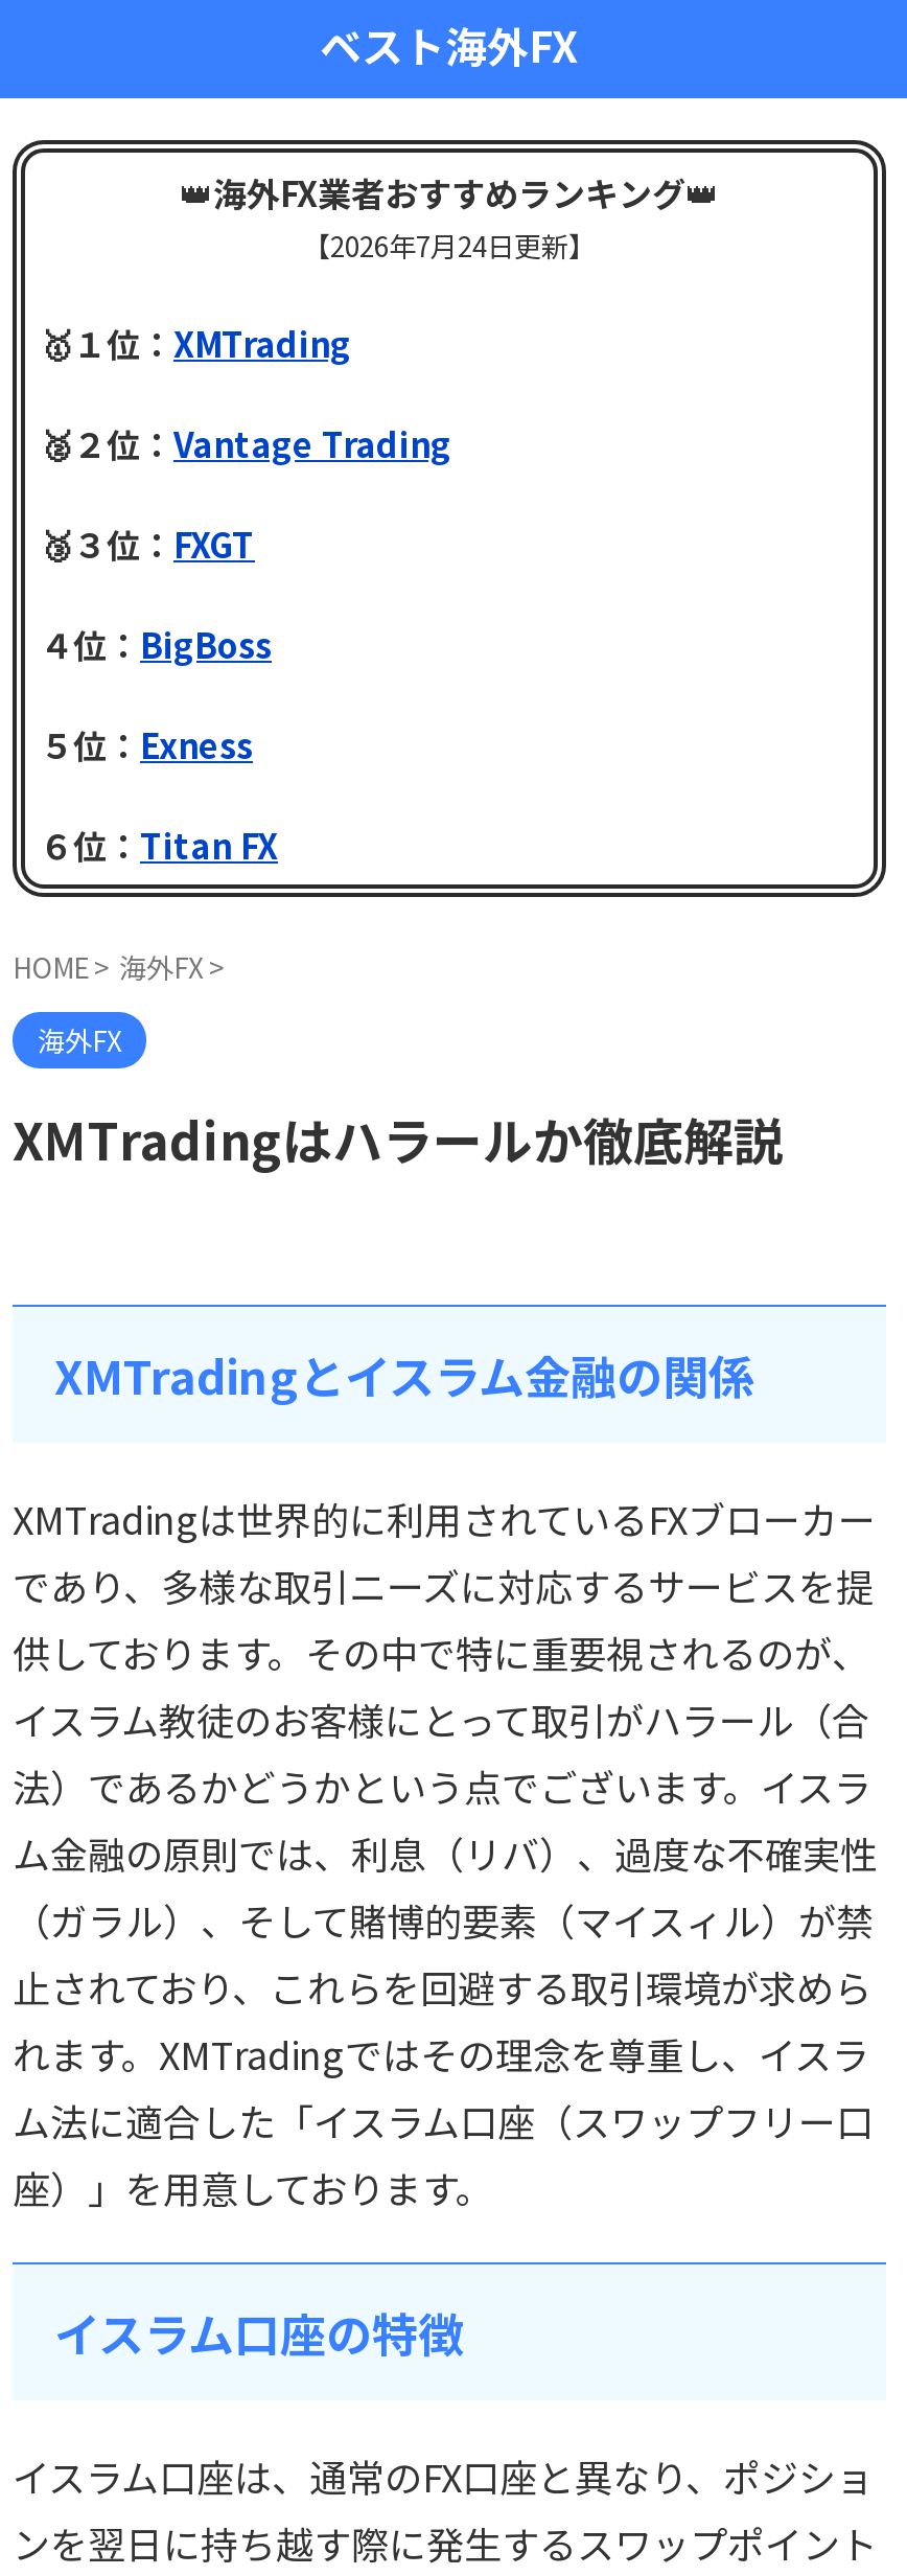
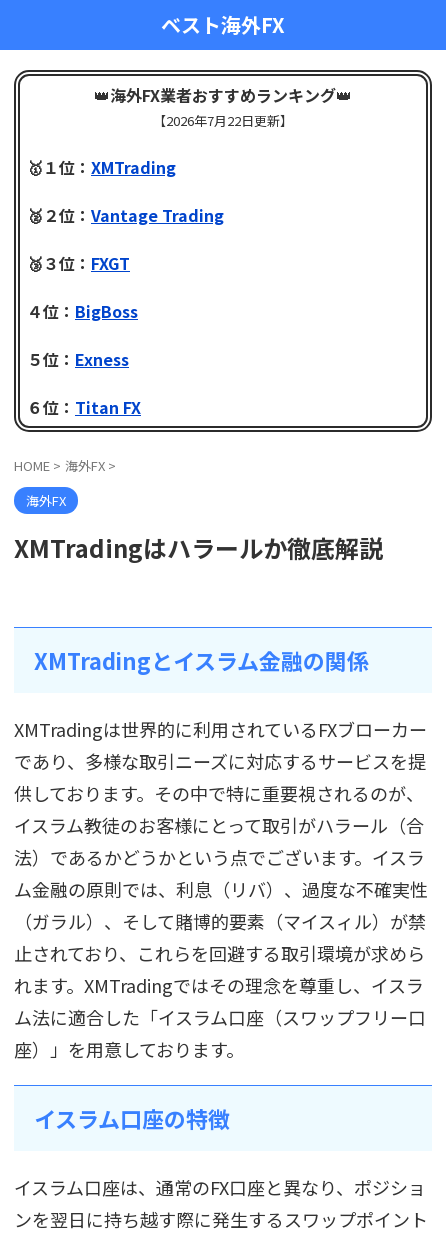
[303,226,596,266] 【2026年7月24日更新】 -> [153,111,293,130] 【2026年7月22日更新】

